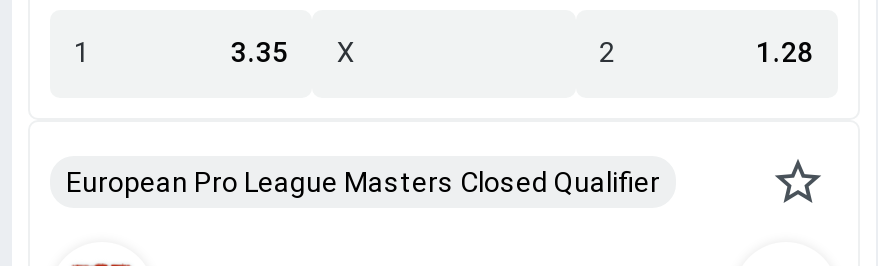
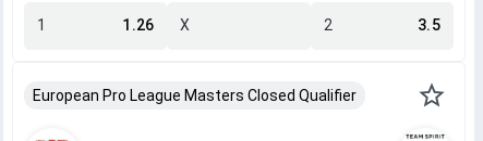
[231,36,355,68] 3.35 X -> [122,16,190,34] 1.26 X
[756,36,814,68] 1.28 -> [418,16,440,34] 3.5

